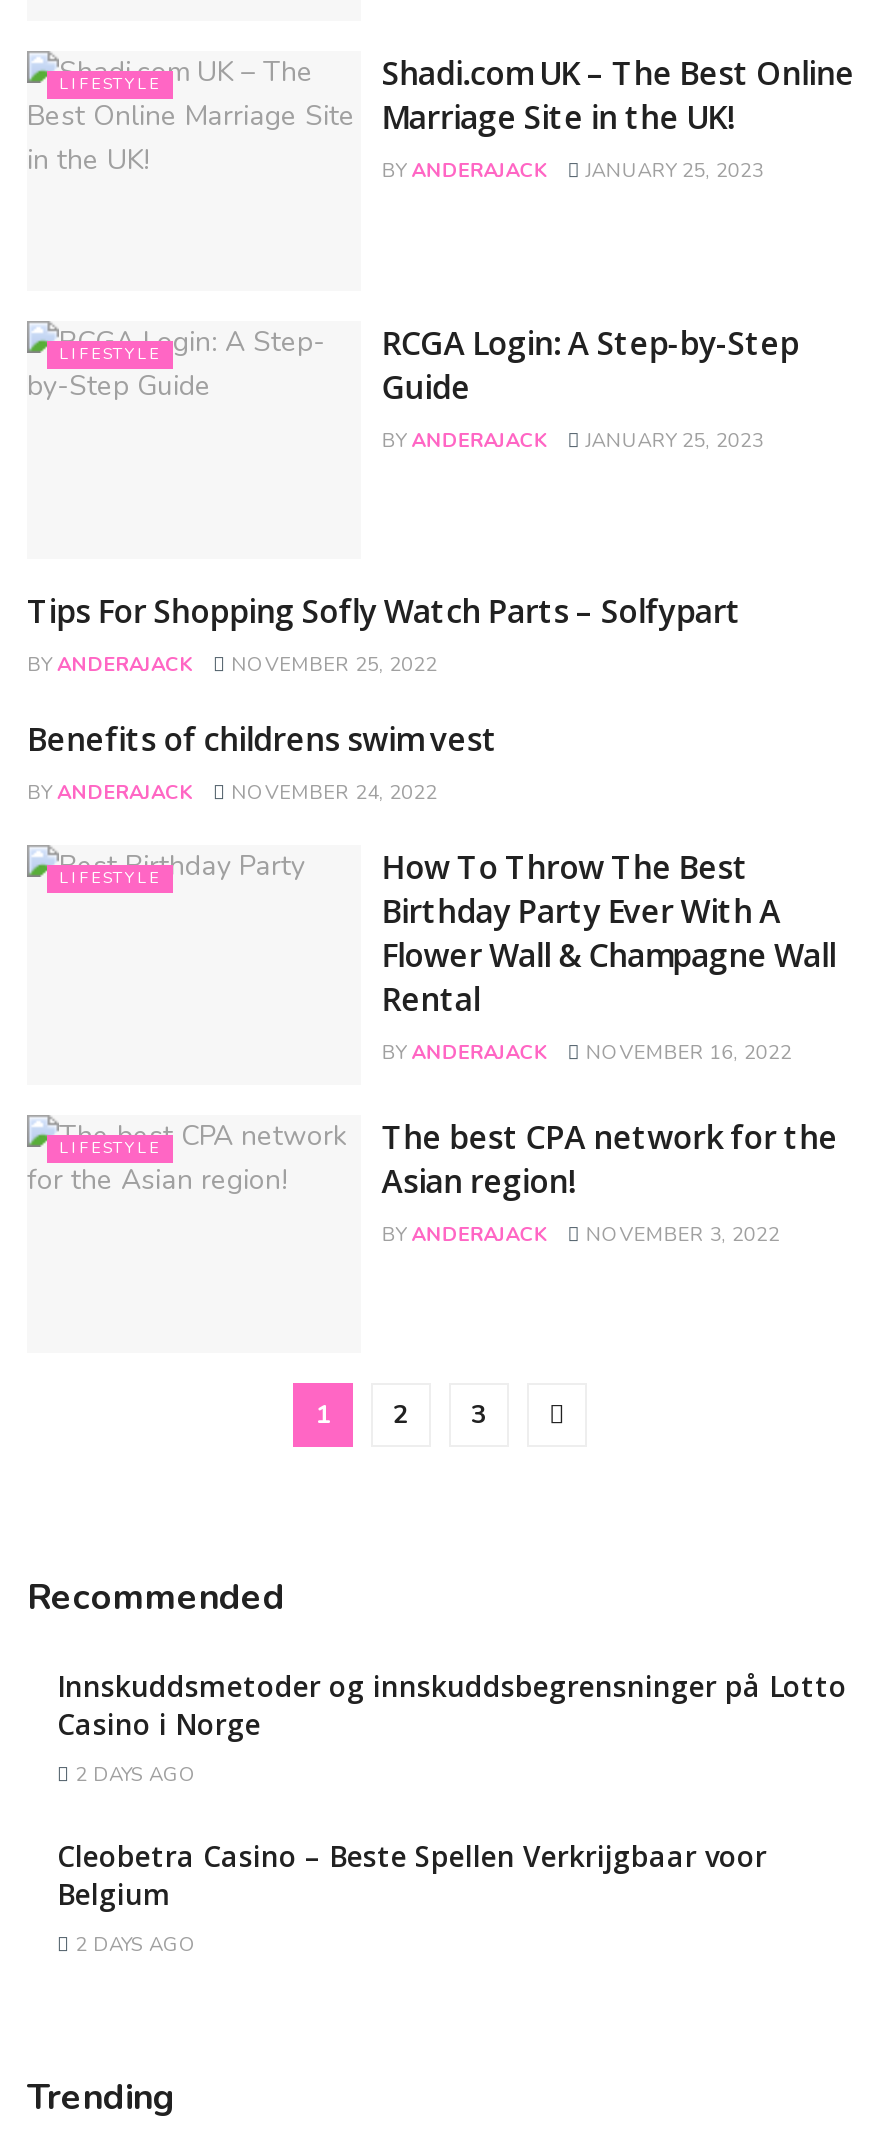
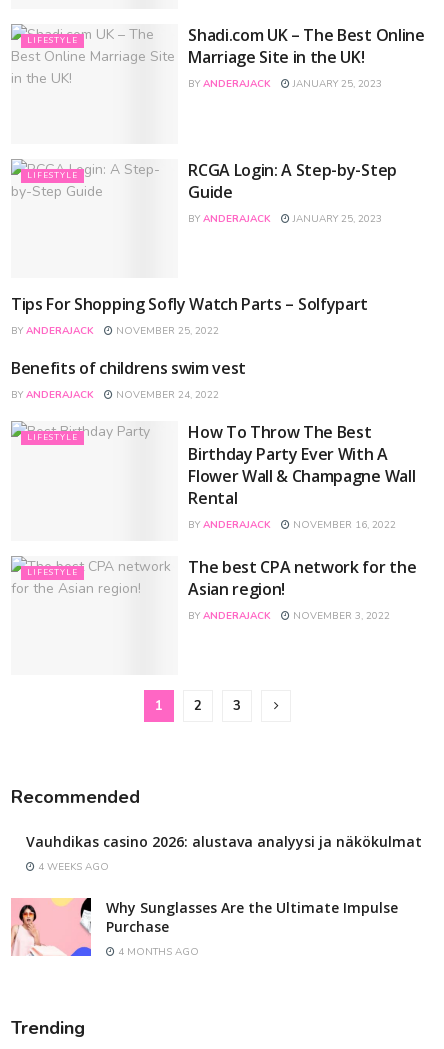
[57,1668,847,1744] Innskuddsmetoder og innskuddsbegrensninger på Lotto | Casino i Norge -> [26,832,422,851] Vauhdikas casino 2026: alustava analyysi ja näkökulmat
[69,1762,197,1790] 2 DAYS AGO -> [35,860,109,874] 4 WEEKS AGO
[57,1838,767,1914] Cleobetra Casino – Beste Spellen Verkrijgbaar voor | Belgium -> [106,898,398,936] Why Sunglasses Are the Ultimate Impulse | Purchase
[69,1932,197,1960] 2 DAYS AGO -> [115,945,199,959] 4 MONTHS AGO

